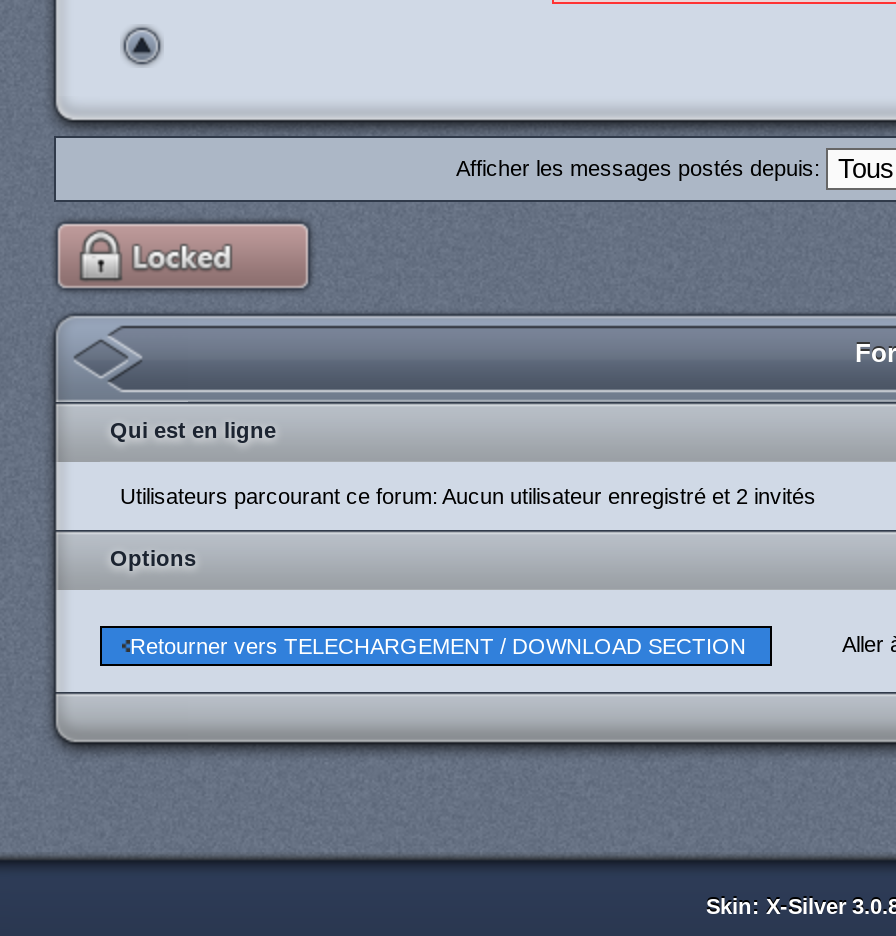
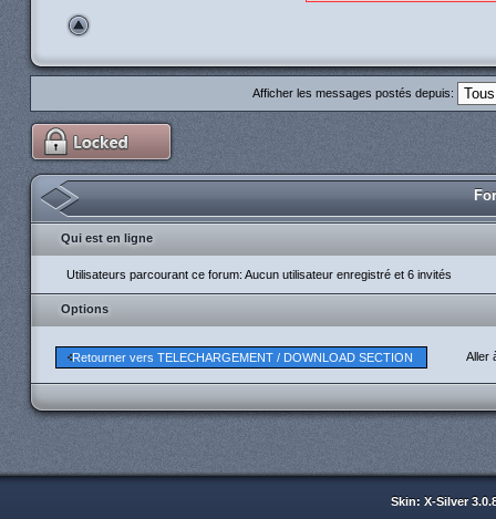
[120,485,816,509] Utilisateurs parcourant ce forum: Aucun utilisateur enregistré et 2 invités -> [66,268,452,282] Utilisateurs parcourant ce forum: Aucun utilisateur enregistré et 6 invités

